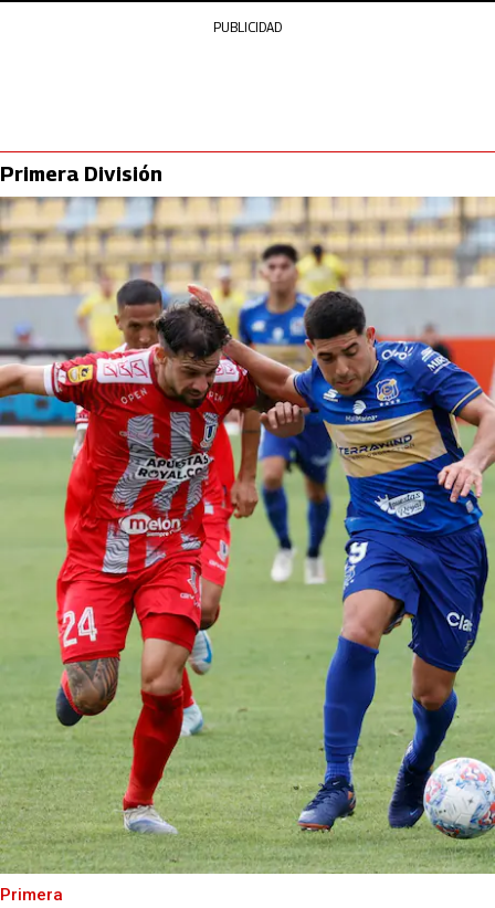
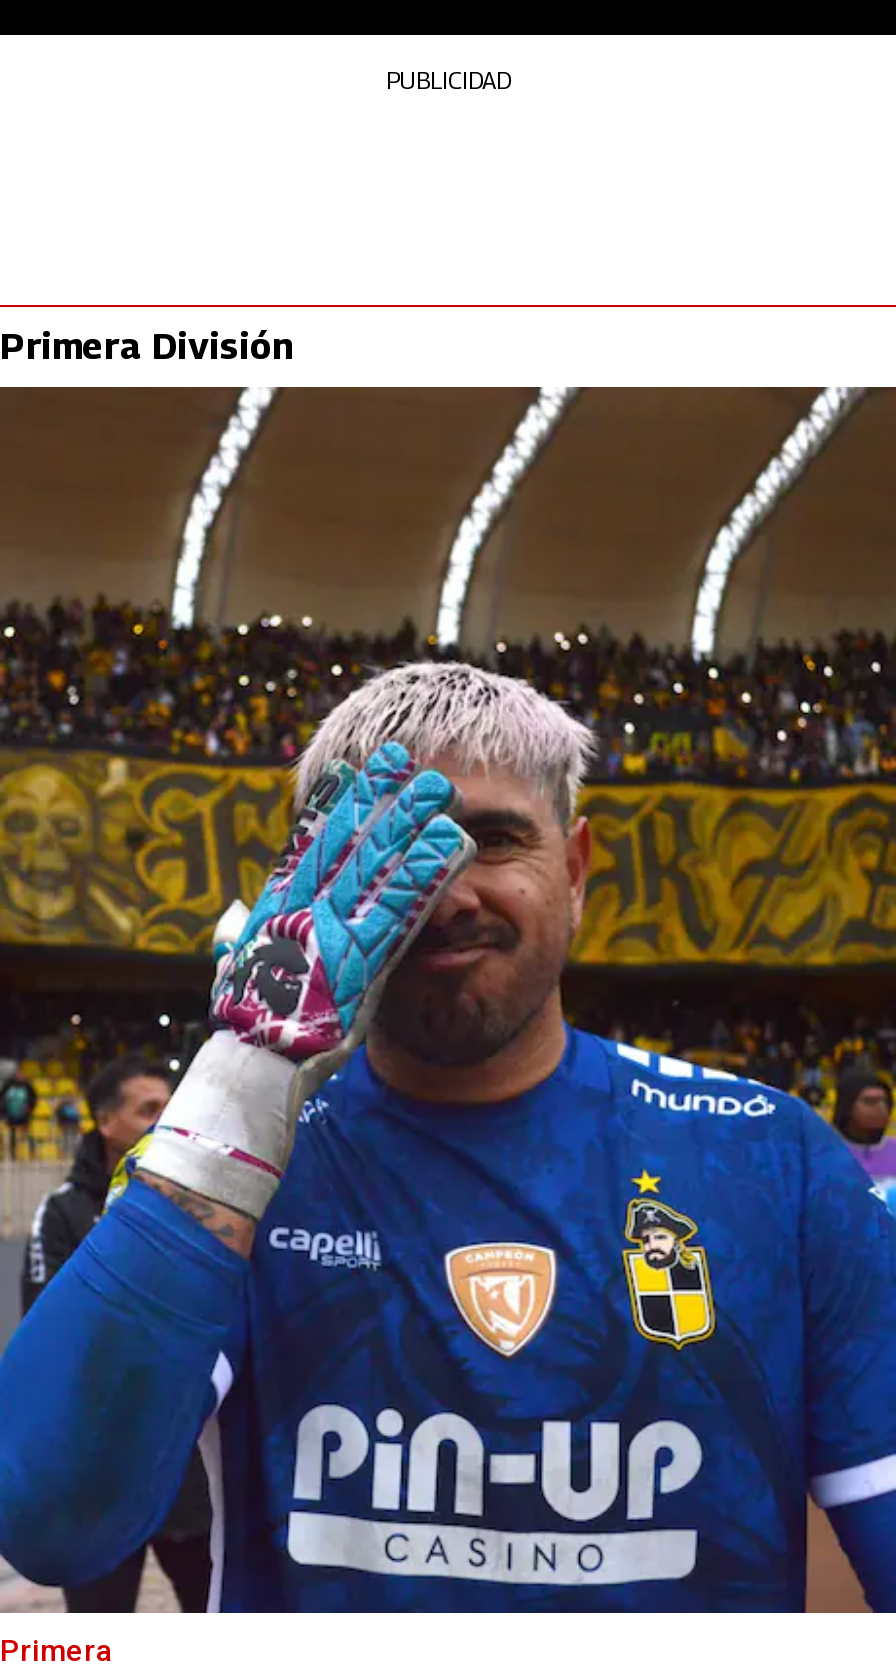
[3,196,492,875] [image] -> [6,385,890,1615] [image]

